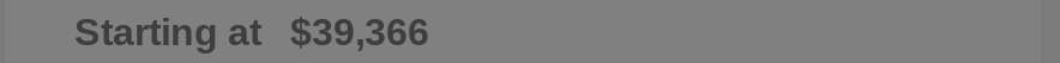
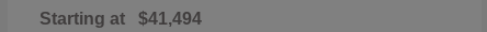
[74,13,429,53] Starting at $39,366 -> [39,10,202,28] Starting at $41,494

